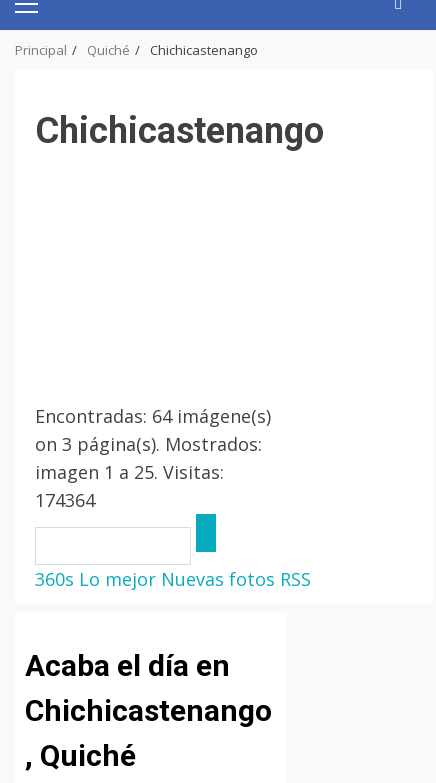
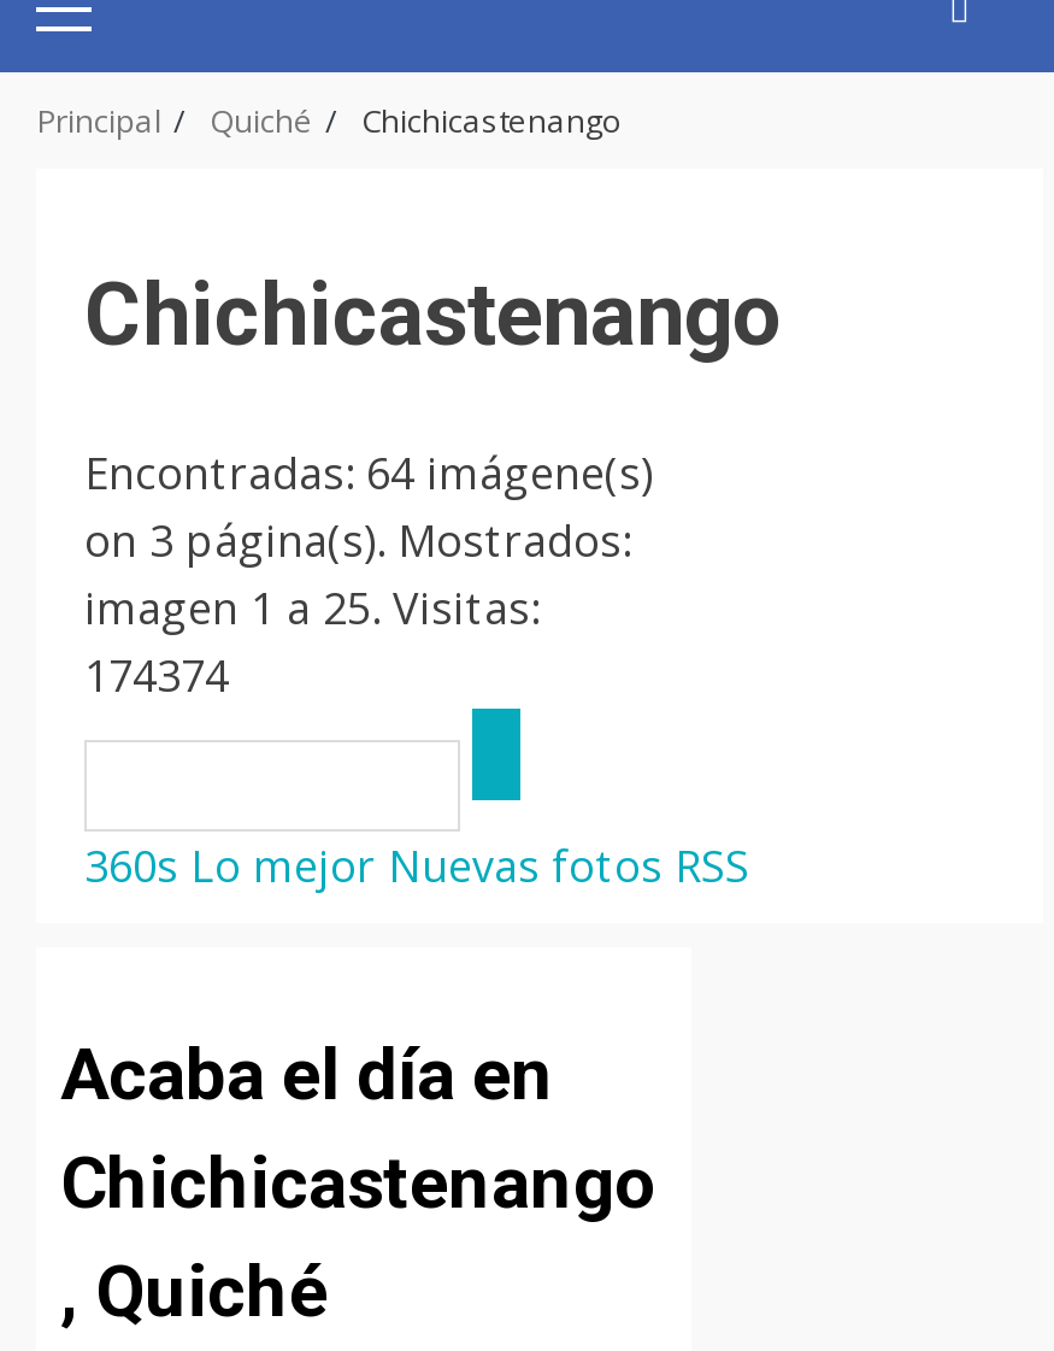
[35,488,95,512] 174364 -> [84,646,229,704] 174374

